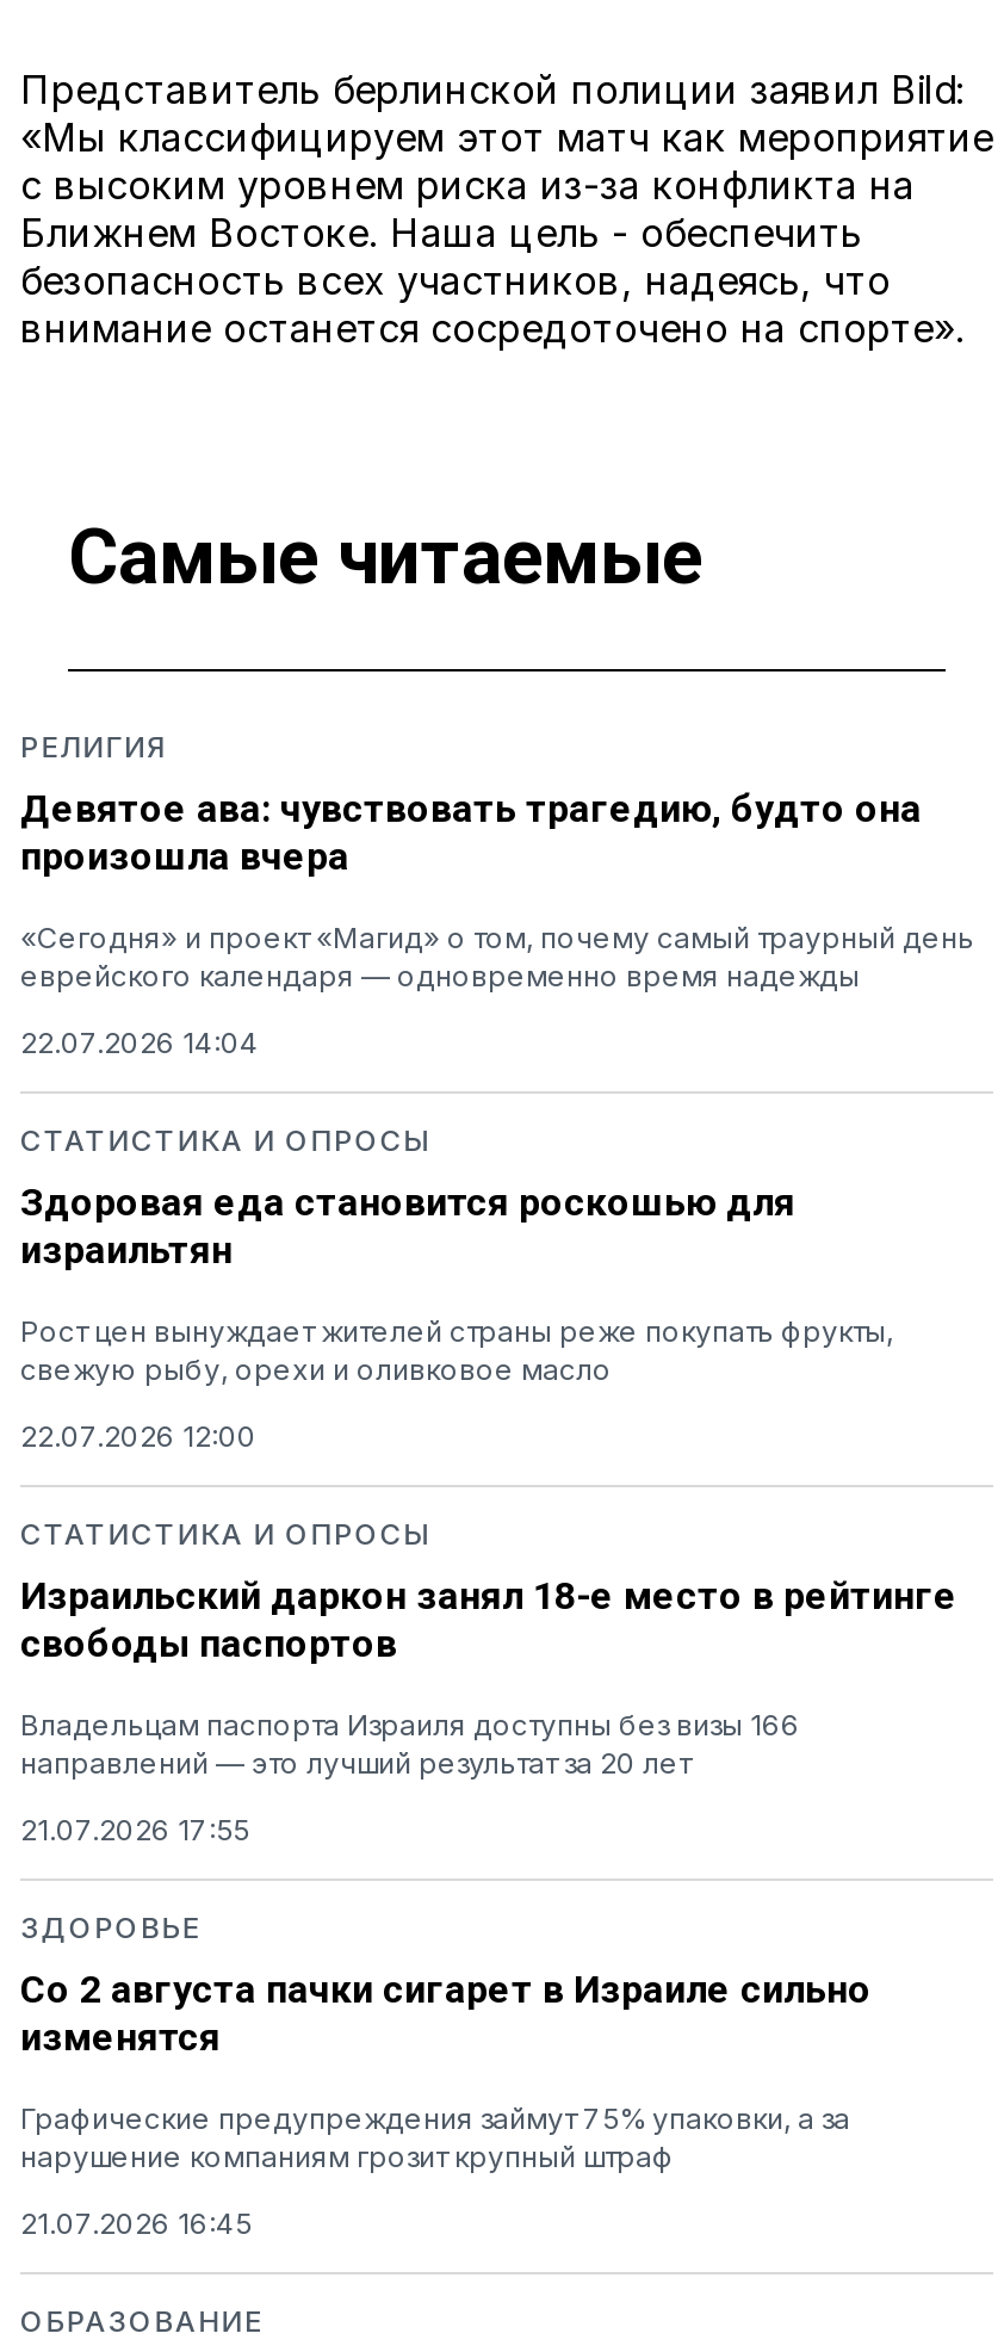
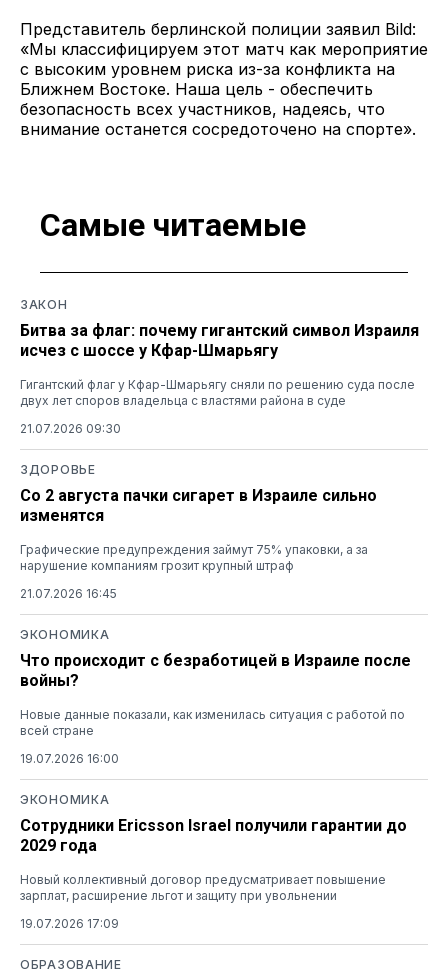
[20,728,974,1847] РЕЛИГИЯ | Девятое ава: чувствовать трагедию, будто она | произошла вчера | «Сегодня» и проект «Магид» о том, почему самый траурный день | еврейского календаря — одновременно время надежды | 22.07.2026 14:04 | СТАТИСТИКА И ОПРОСЫ | Здоровая еда становится роскошью для | израильтян | Рост цен вынуждает жителей страны реже покупать фрукты, | свежую рыбу, орехи и оливковое масло | 22.07.2026 12:00 | СТАТИСТИКА И ОПРОСЫ | Израильский даркон занял 18-е место в рейтинге | свободы паспортов | Владельцам паспорта Израиля доступны без визы 166 | направлений — это лучший результат за 20 лет | 21.07.2026 17:55 -> [20,297,419,436] ЗАКОН | Битва за флаг: почему гигантский символ Израиля | исчез с шоссе у Кфар-Шмарьягу | Гигантский флаг у Кфар-Шмарьягу сняли по решению суда после | двух лет споров владельца с властями района в суде | 21.07.2026 09:30
moved [20,1909,872,2241] -> [20,462,377,601]: ЗДОРОВЬЕ | Со 2 августа пачки сигарет в Израиле сильно | изменятся | Графические предупреждения займут 75% упаковки, а за | нарушение компаниям грозит крупный штраф | 21.07.2026 16:45
none -> [20,627,411,931] ЭКОНОМИКА | Что происходит с безработицей в Израиле после | войны? | Новые данные показали, как изменилась ситуация с работой по | всей стране | 19.07.2026 16:00 | ЭКОНОМИКА | Сотрудники Ericsson Israel получили гарантии до | 2029 года | Новый коллективный договор предусматривает повышение | зарплат, расширение льгот и защиту при увольнении | 19.07.2026 17:09

